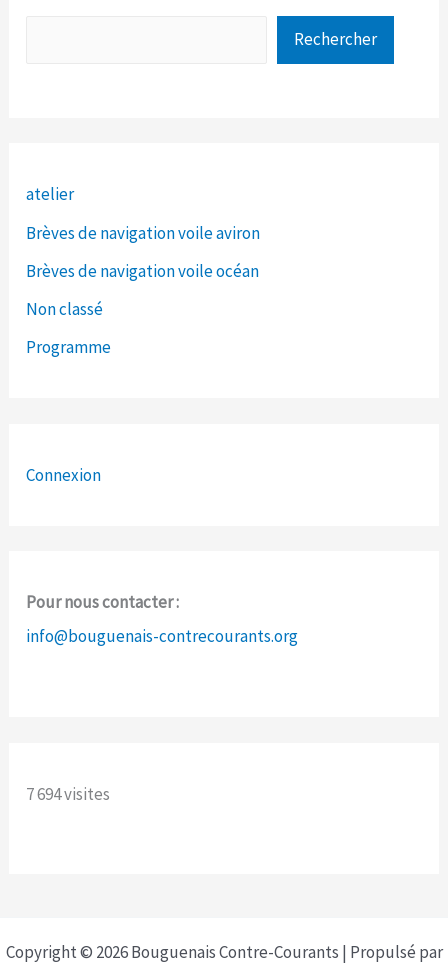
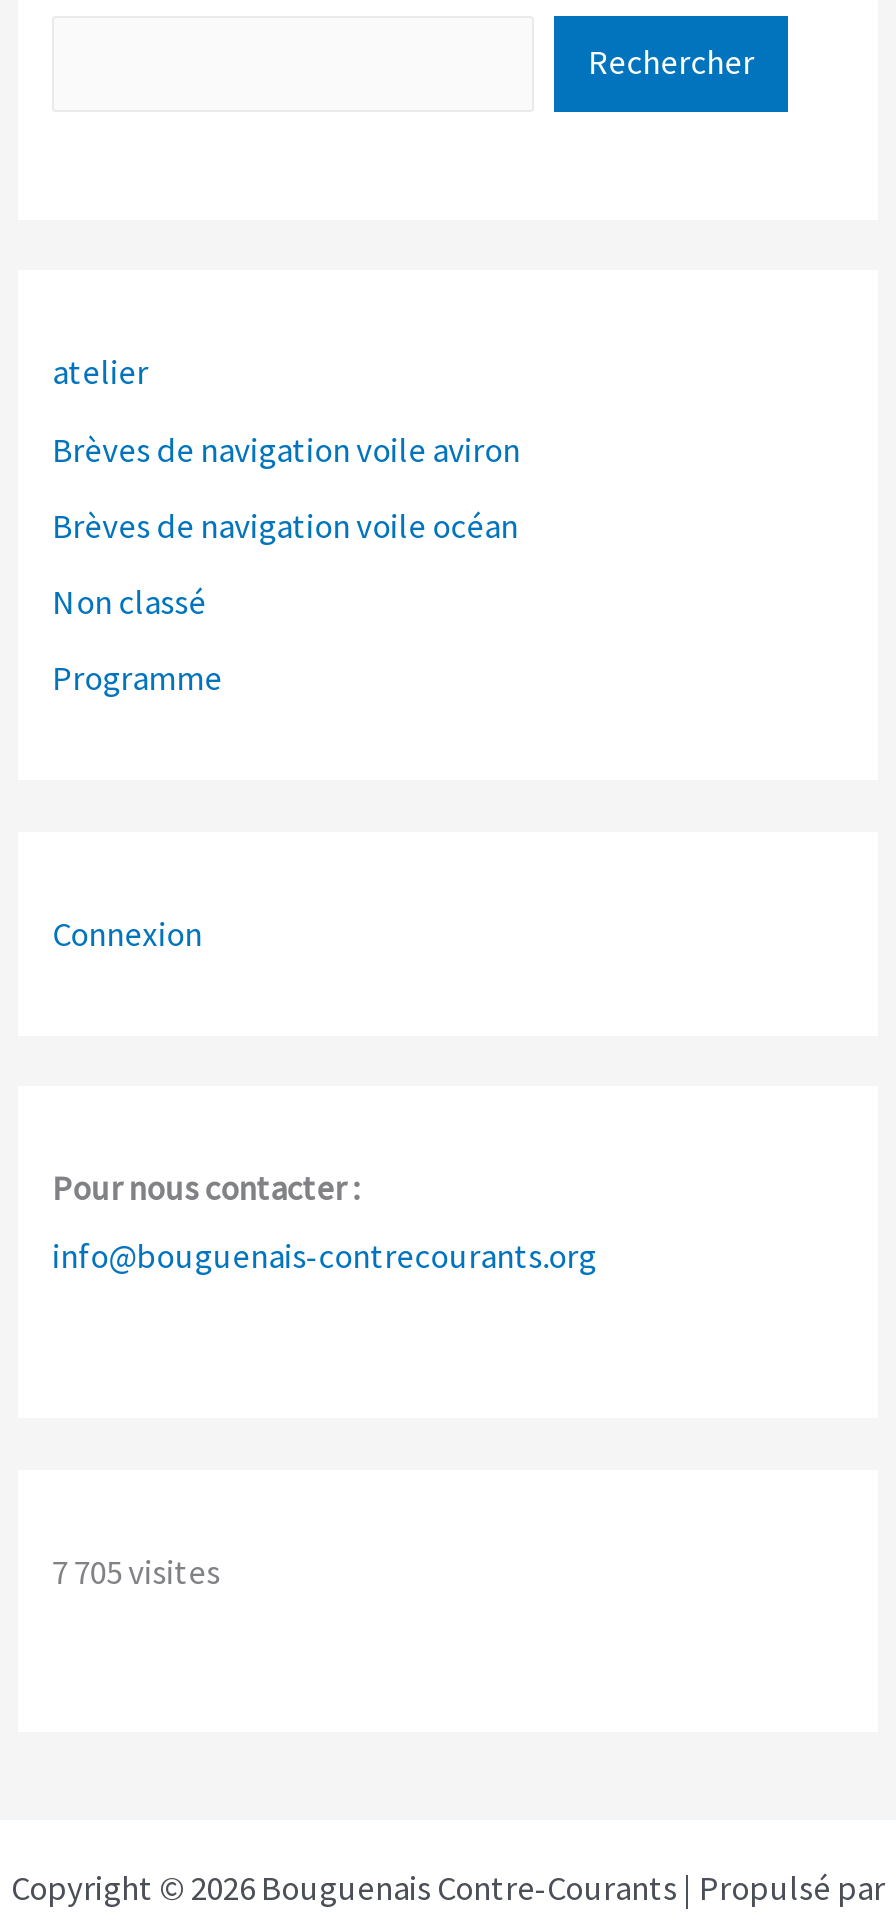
[26,783,110,805] 7 694 visites -> [52,1549,220,1593] 7 705 visites

